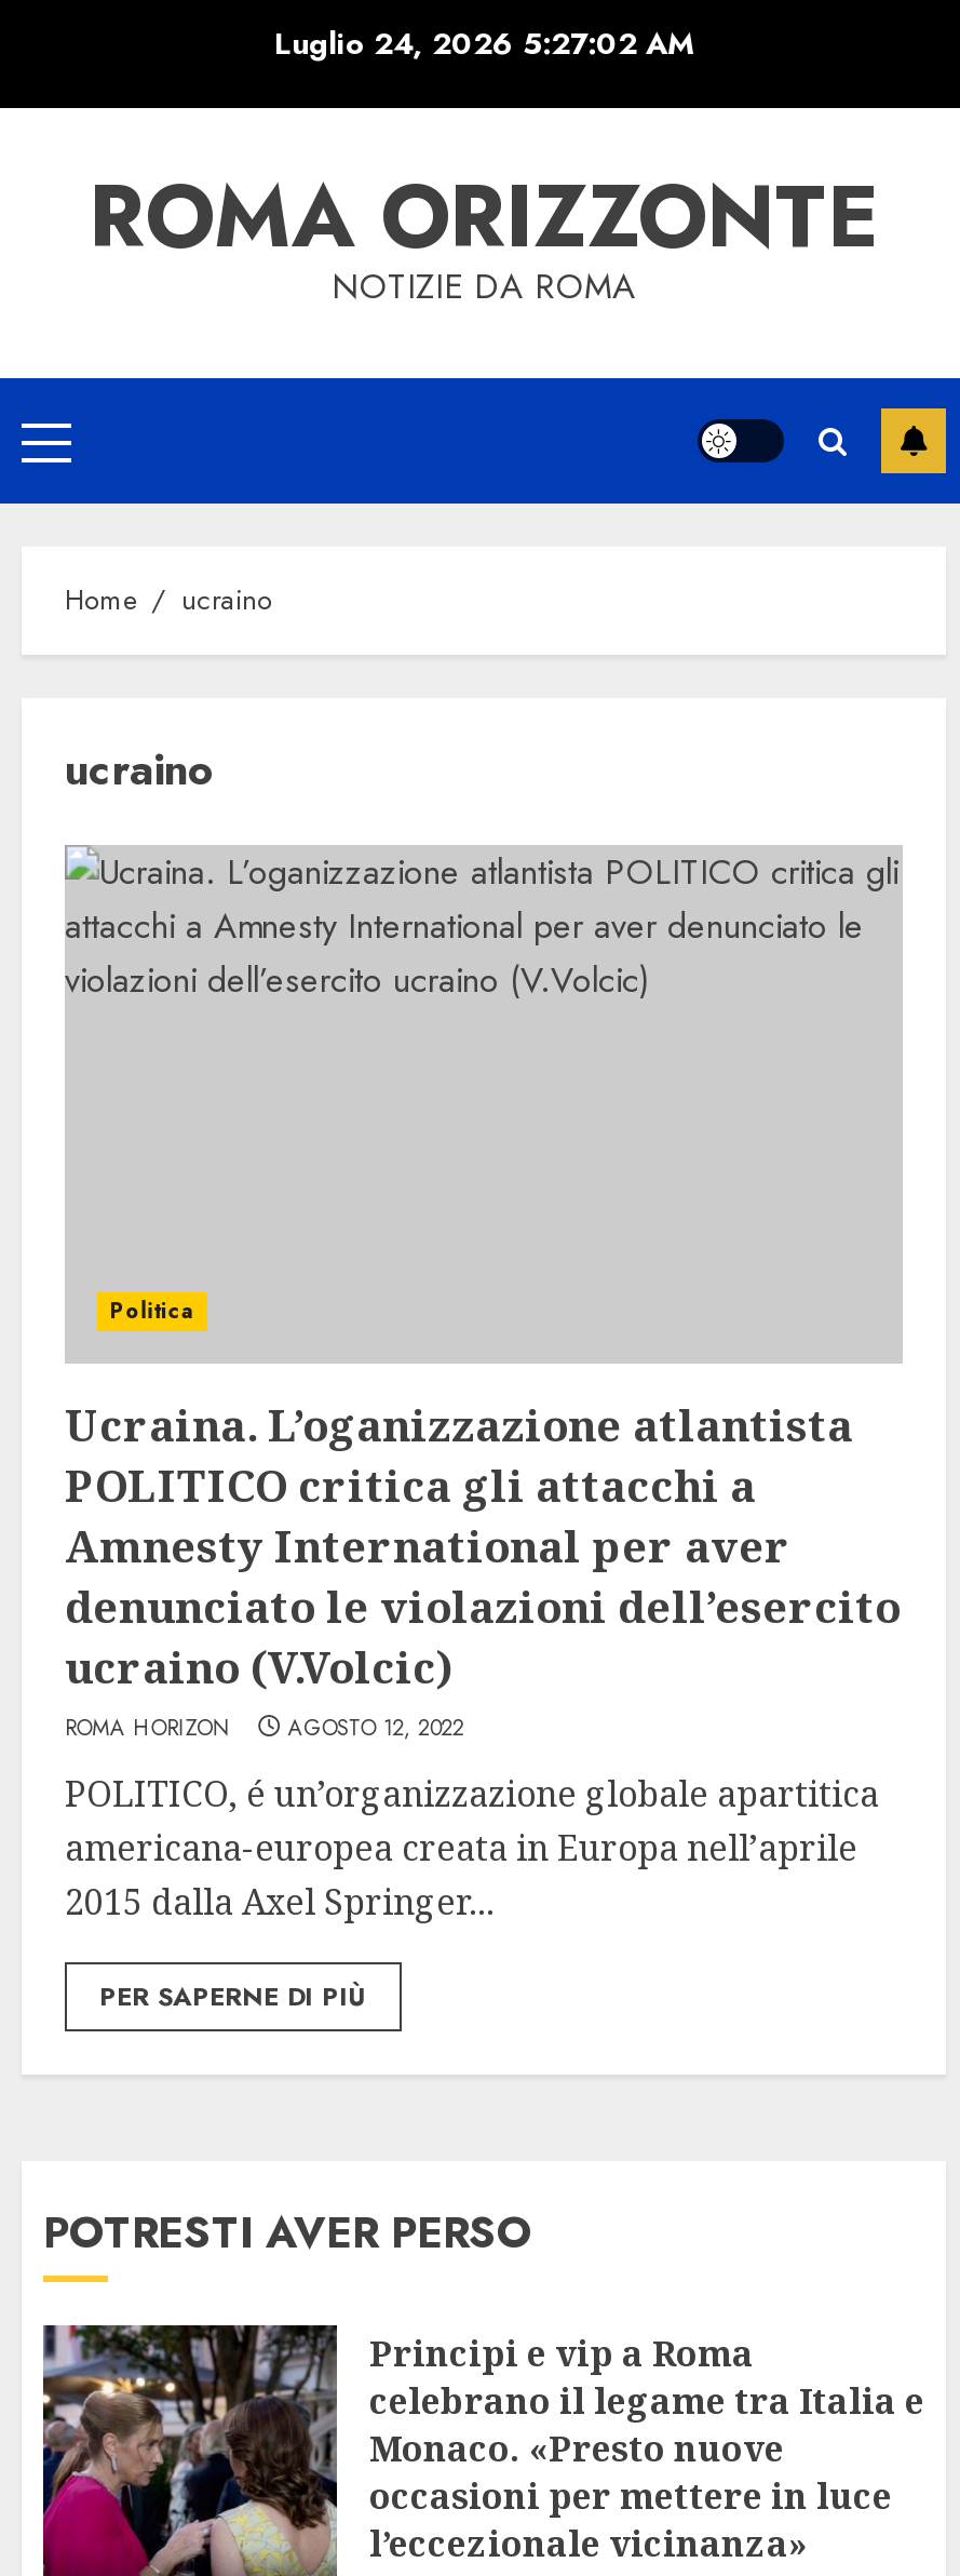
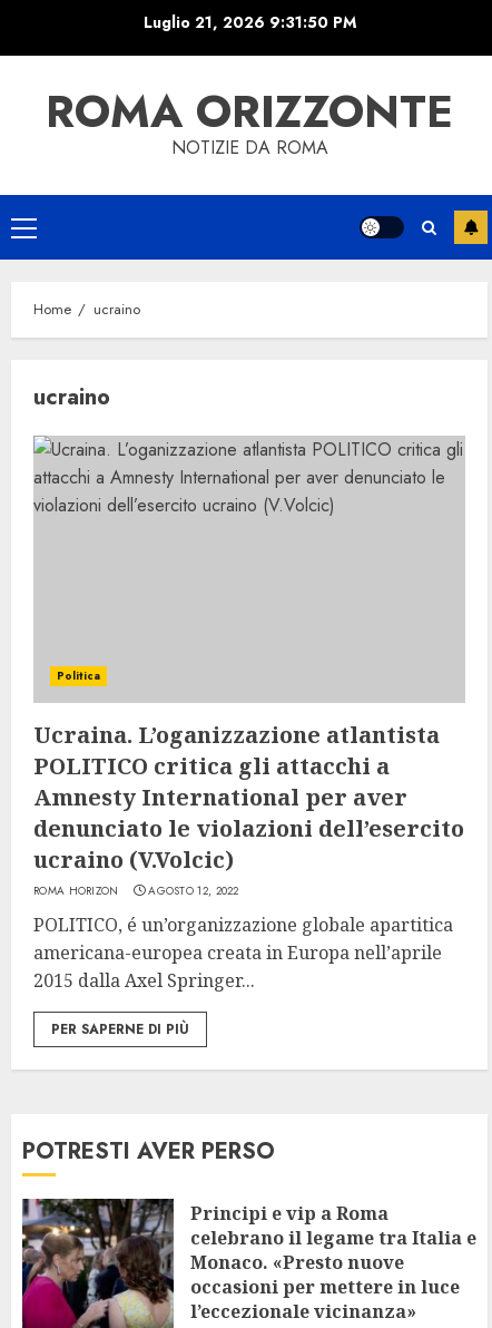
[274,21,693,64] Luglio 24, 2026 5:27:02 AM -> [143,11,356,33] Luglio 21, 2026 9:31:50 PM

